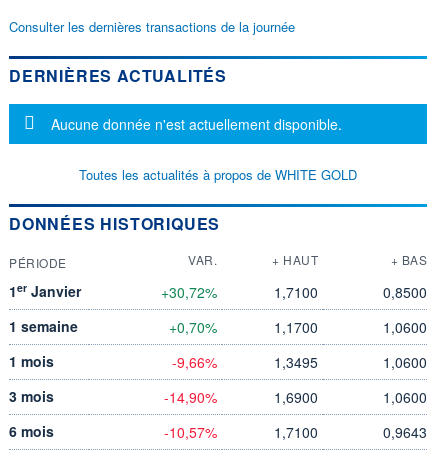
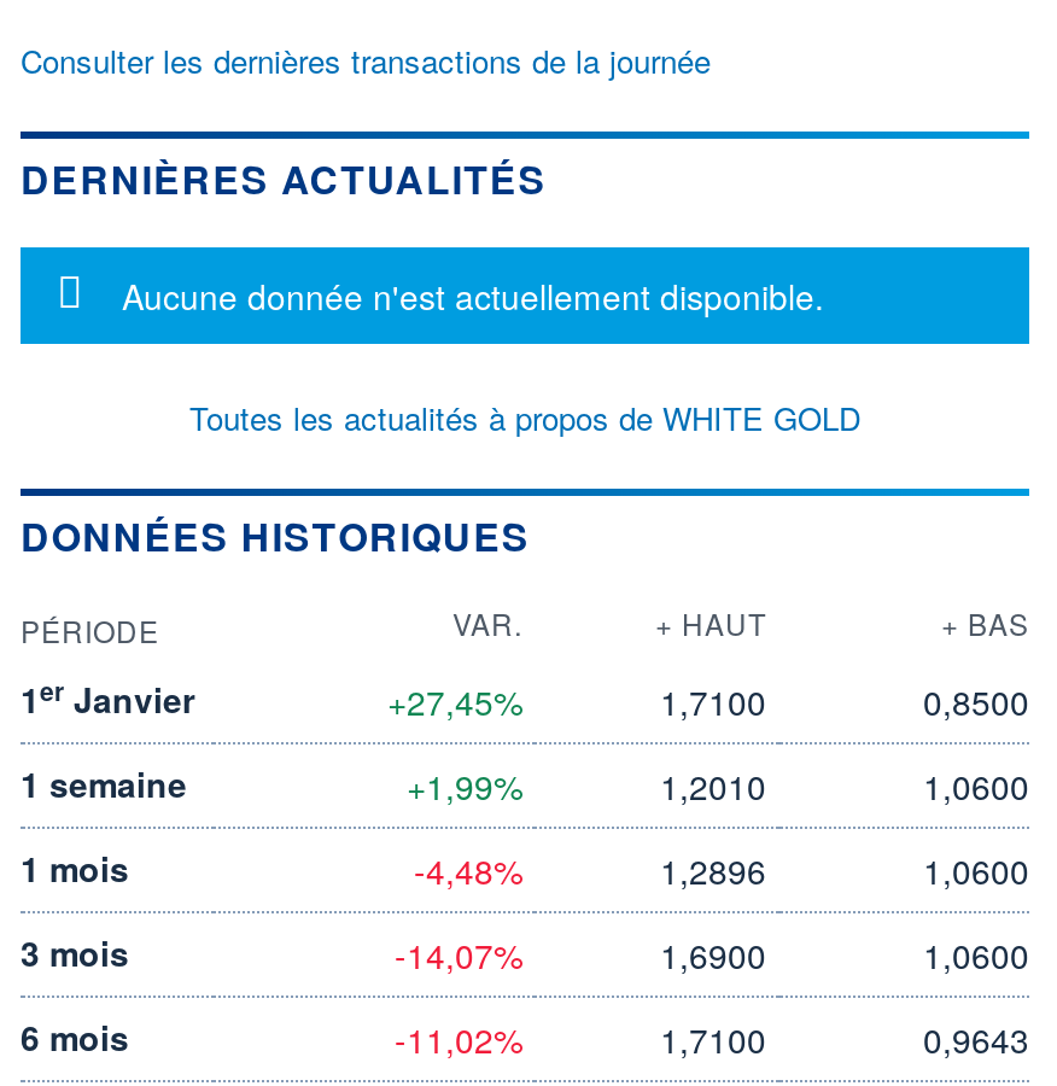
[161,282,217,302] +30,72% -> [387,677,522,725] +27,45%
[169,317,217,337] +0,70% -> [407,761,522,810] +1,99%
[274,317,318,337] 1,1700 -> [660,761,766,810] 1,2010
[172,352,217,372] -9,66% -> [414,846,522,894] -4,48%
[274,352,318,372] 1,3495 -> [660,846,766,894] 1,2896
[164,387,217,407] -14,90% -> [395,930,522,979] -14,07%
[164,422,217,442] -10,57% -> [395,1015,522,1063] -11,02%

